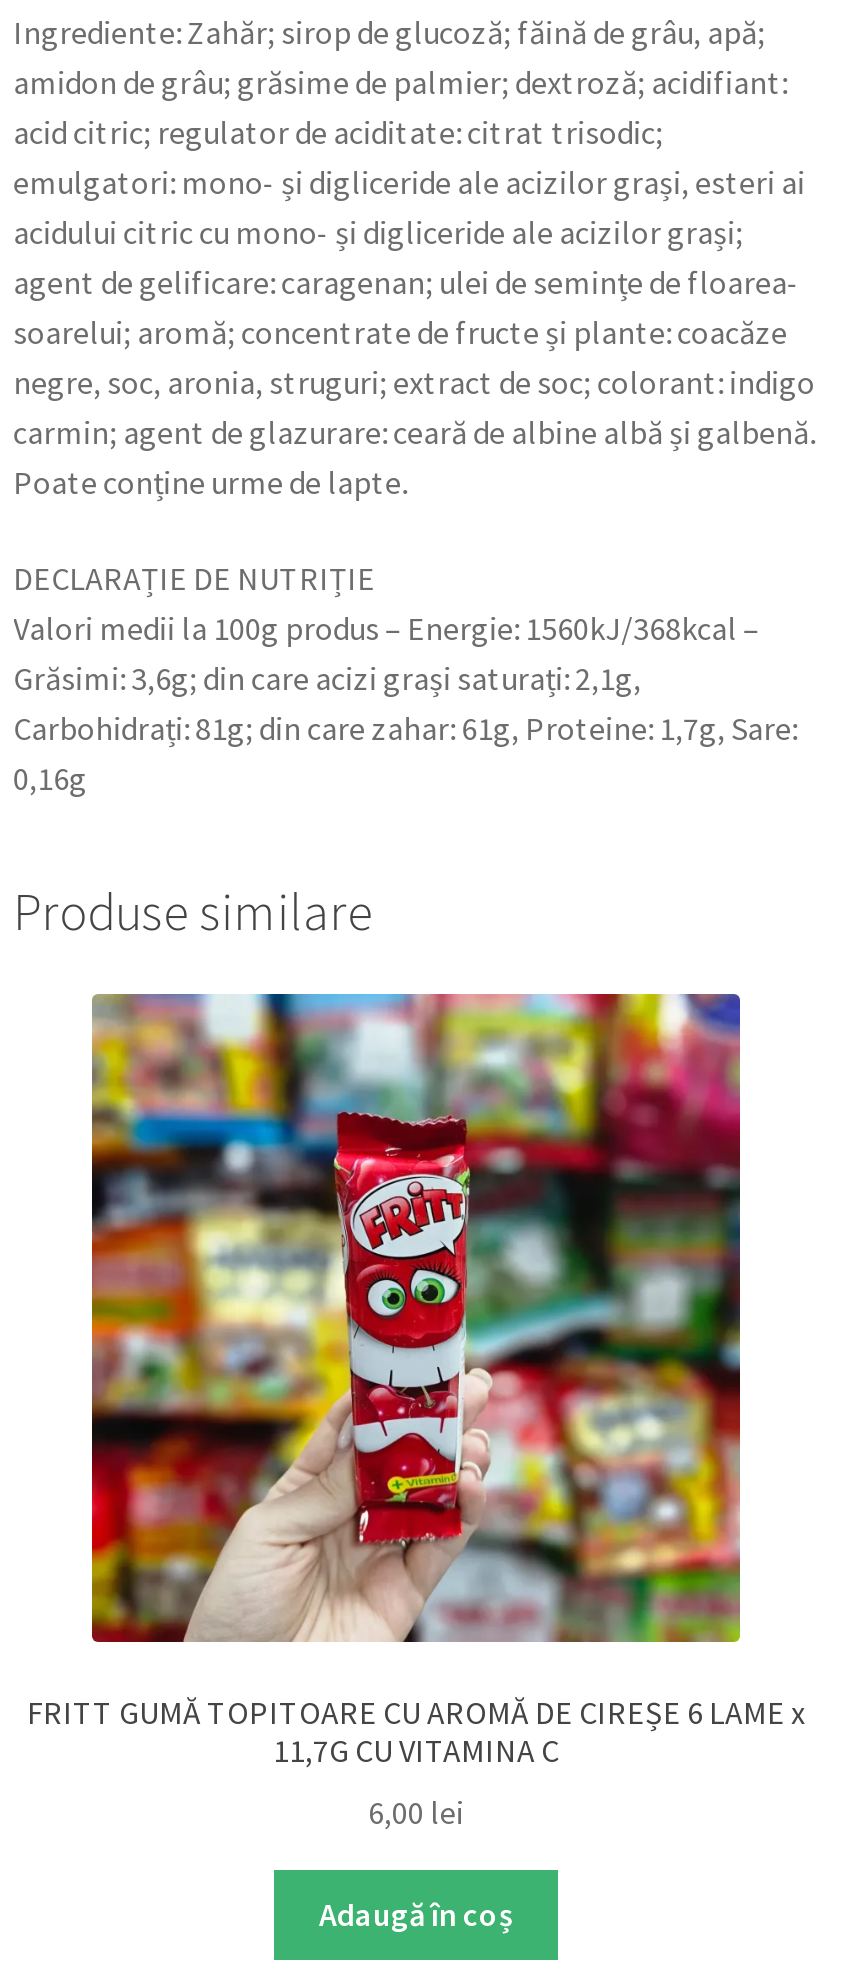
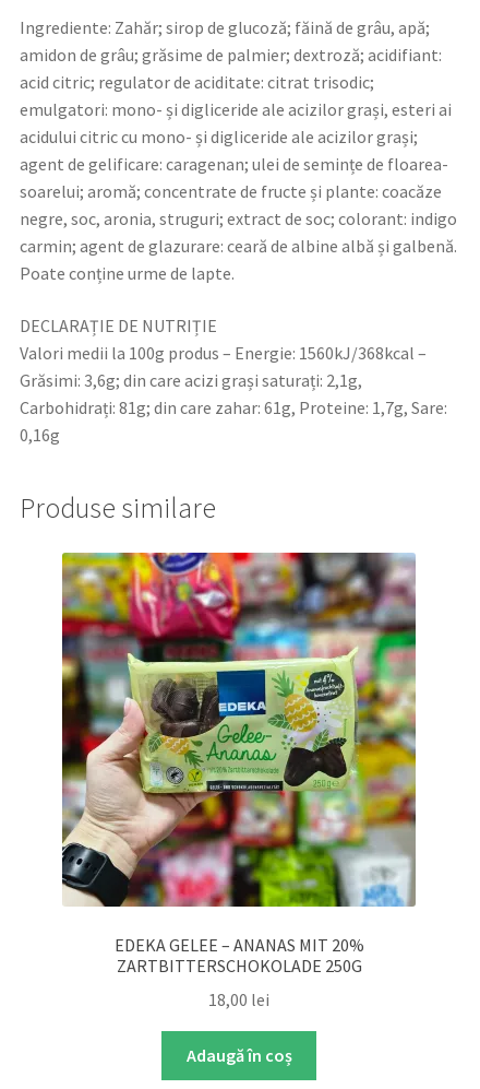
[27,992,805,1771] [image] | FRITT GUMĂ TOPITOARE CU AROMĂ DE CIREȘE 6 LAME x | 11,7G CU VITAMINA C -> [61,552,417,977] [image] | EDEKA GELEE – ANANAS MIT 20% | ZARTBITTERSCHOKOLADE 250G
[368,1792,464,1832] 6,00 lei -> [208,989,269,1010] 18,00 lei

